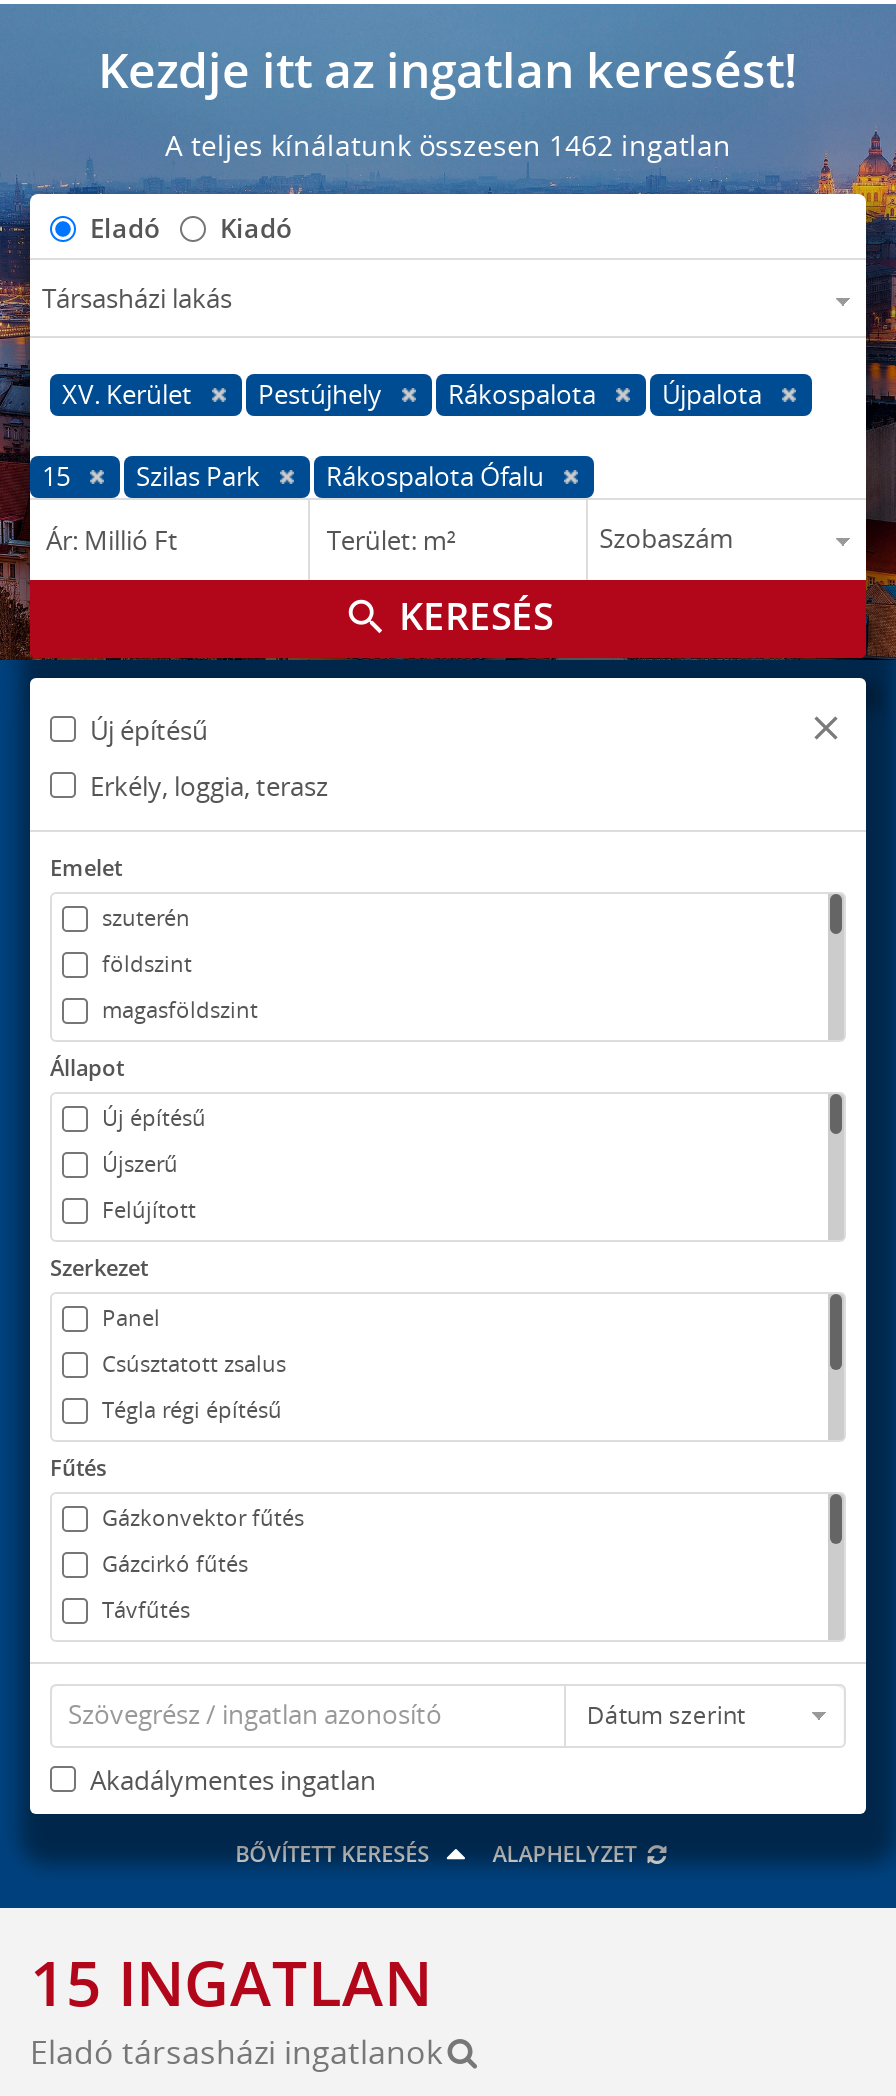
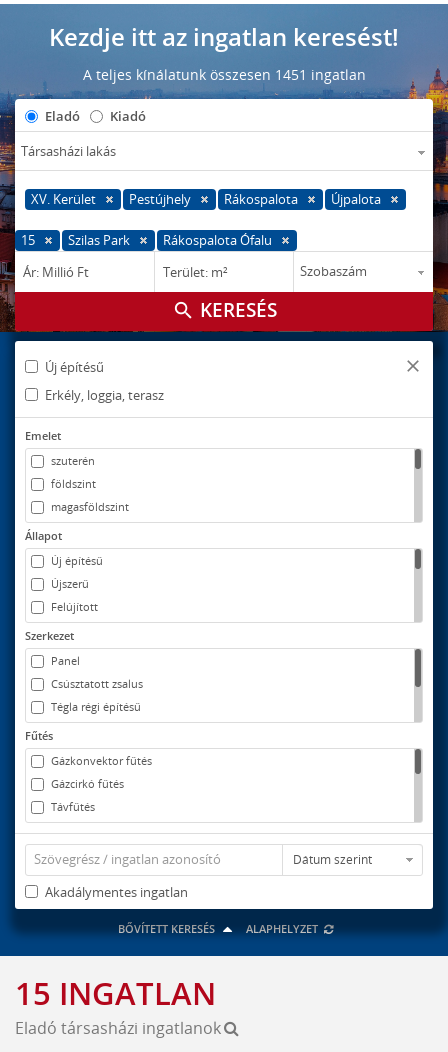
[165,126,731,164] A teljes kínálatunk összesen 1462 ingatlan -> [82,65,365,84] A teljes kínálatunk összesen 1451 ingatlan

